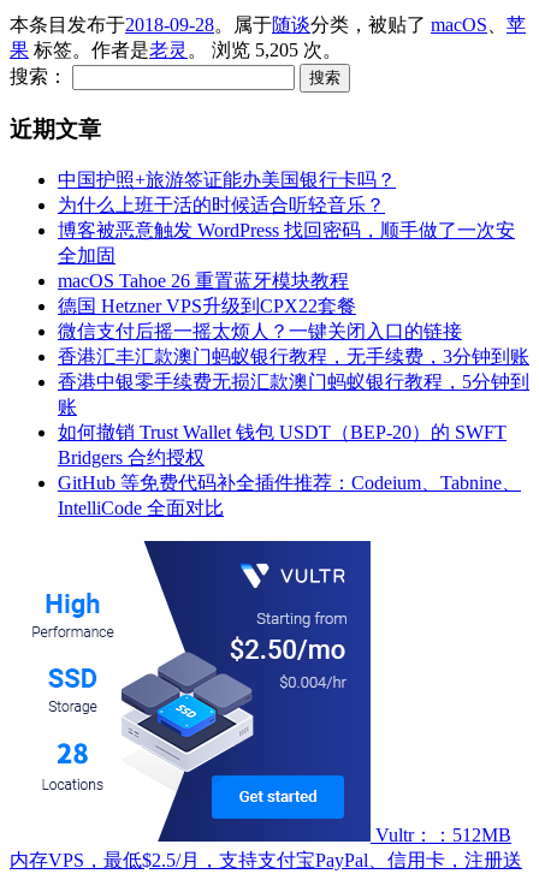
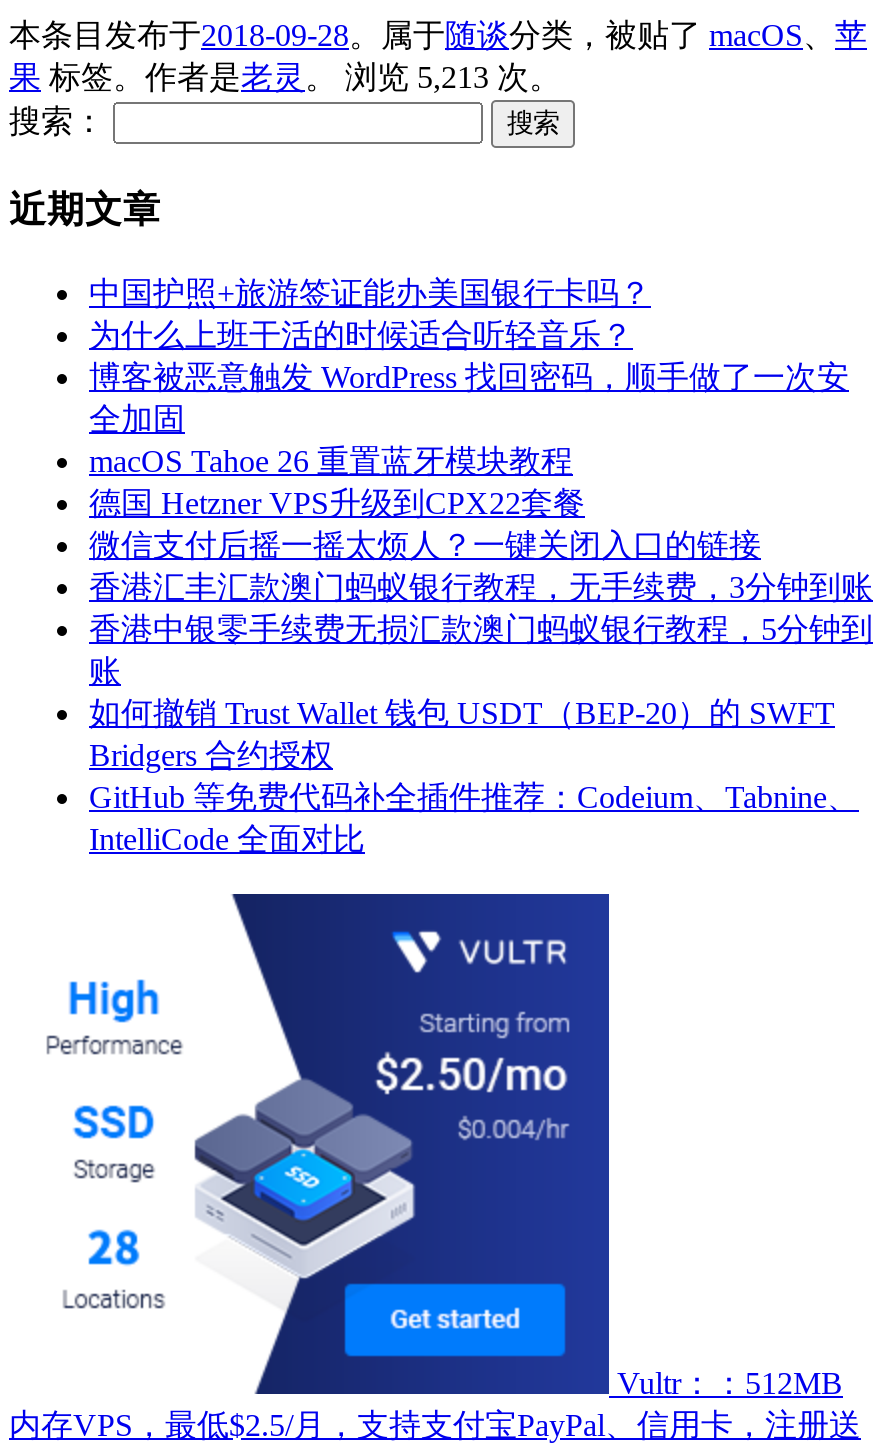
[10,39,342,60] 果标签。作者是老灵。 浏览 5,205 次。 -> [9,59,561,93] 果标签。作者是老灵。 浏览 5,213 次。

